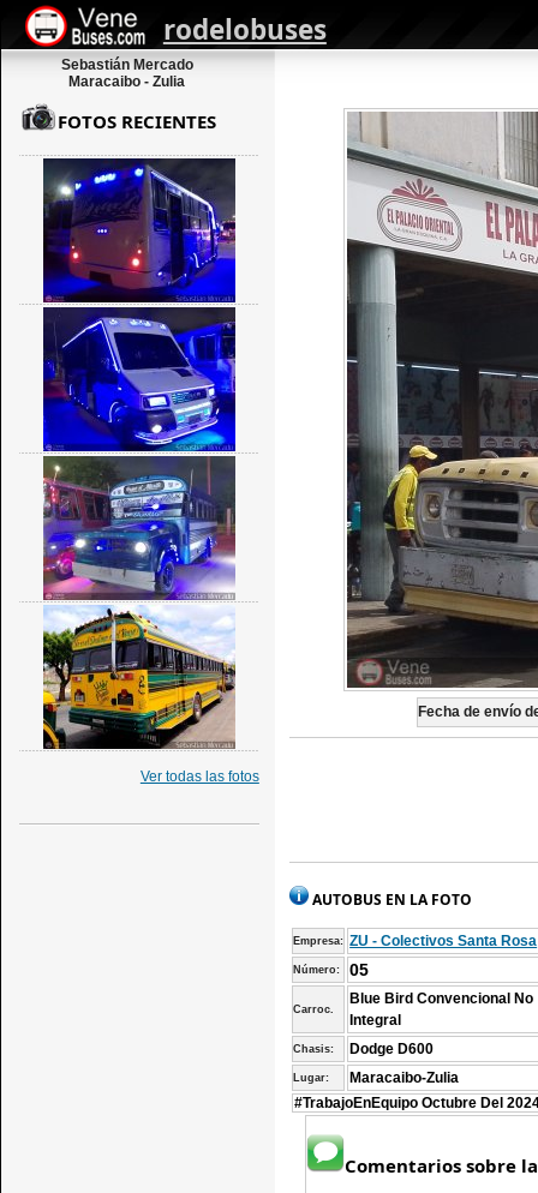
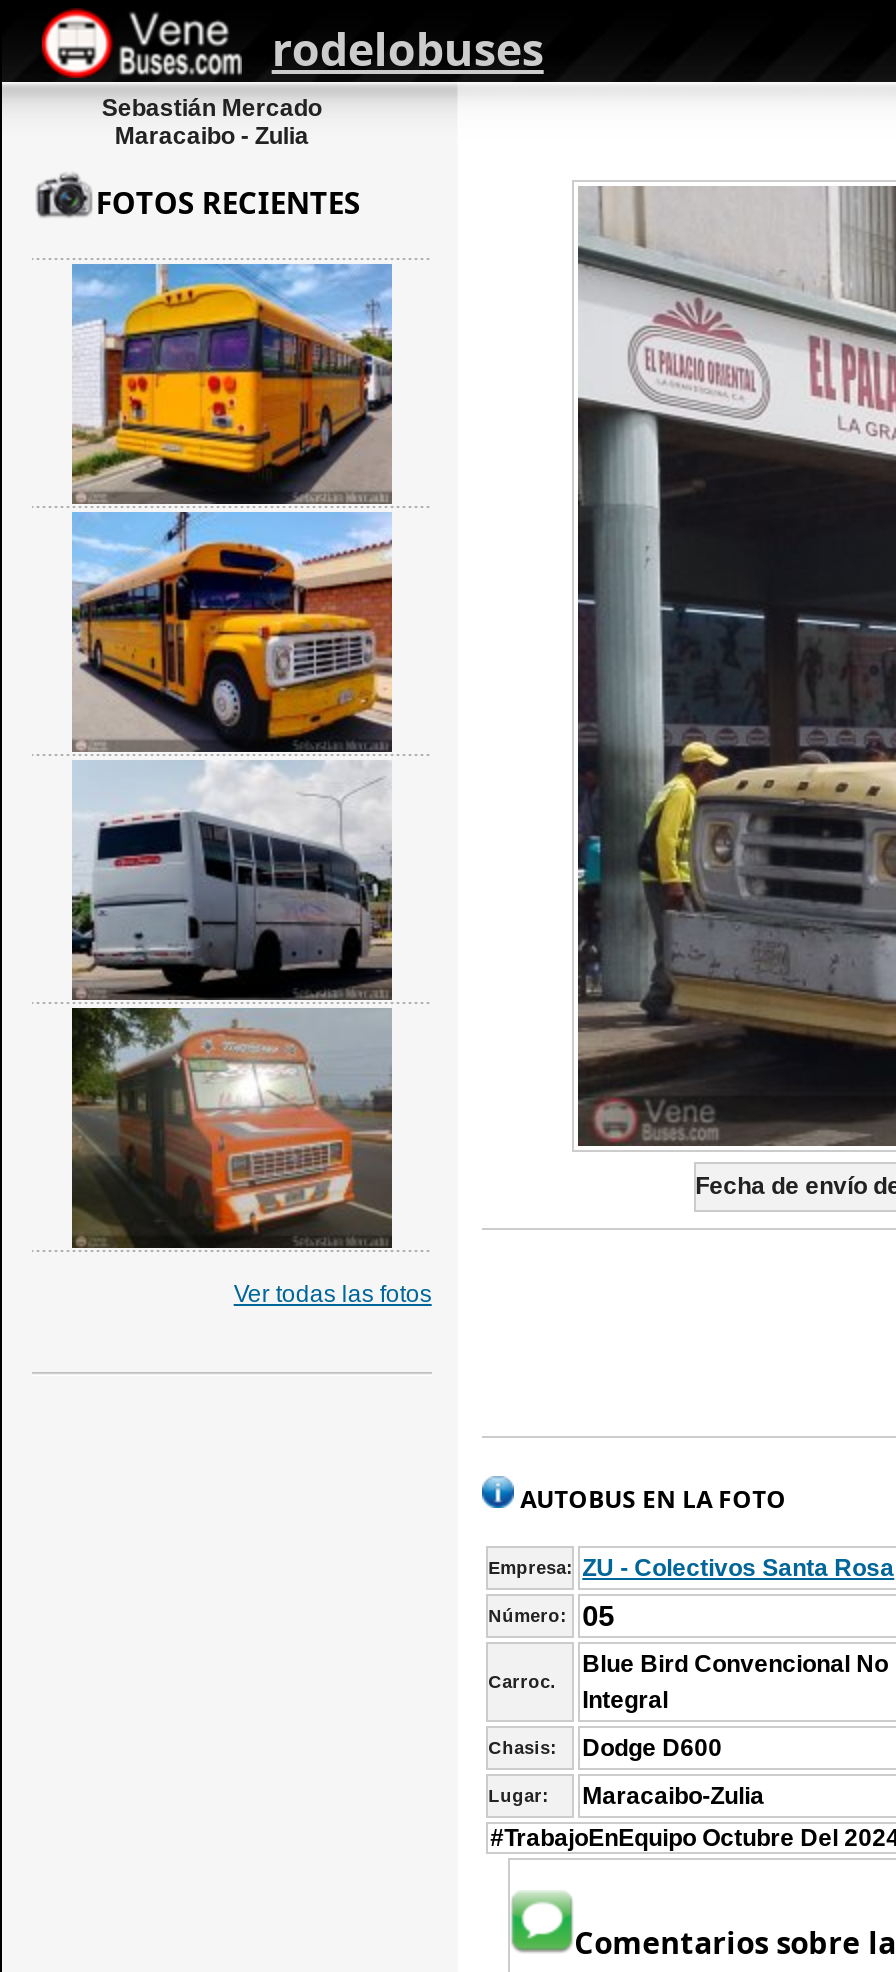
[42,157,237,749] [image] -> [70,262,394,1248] [image]

